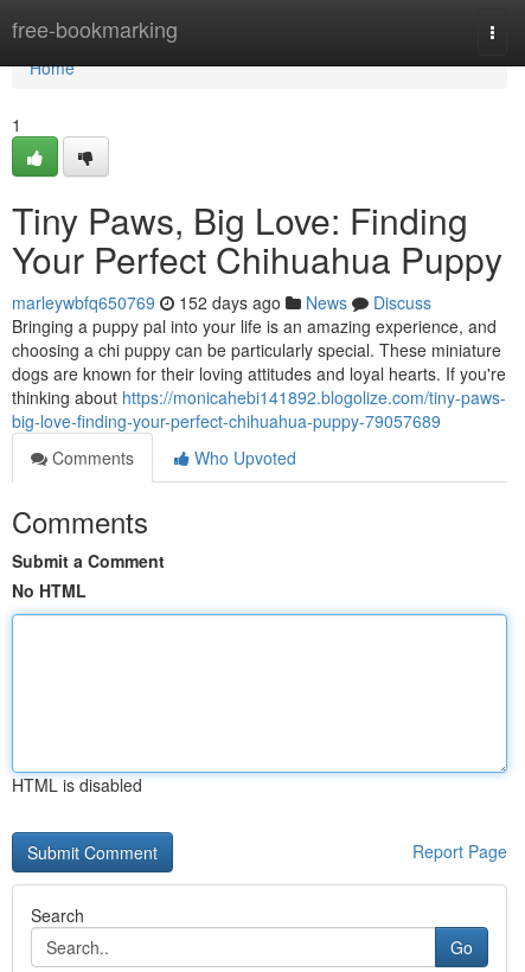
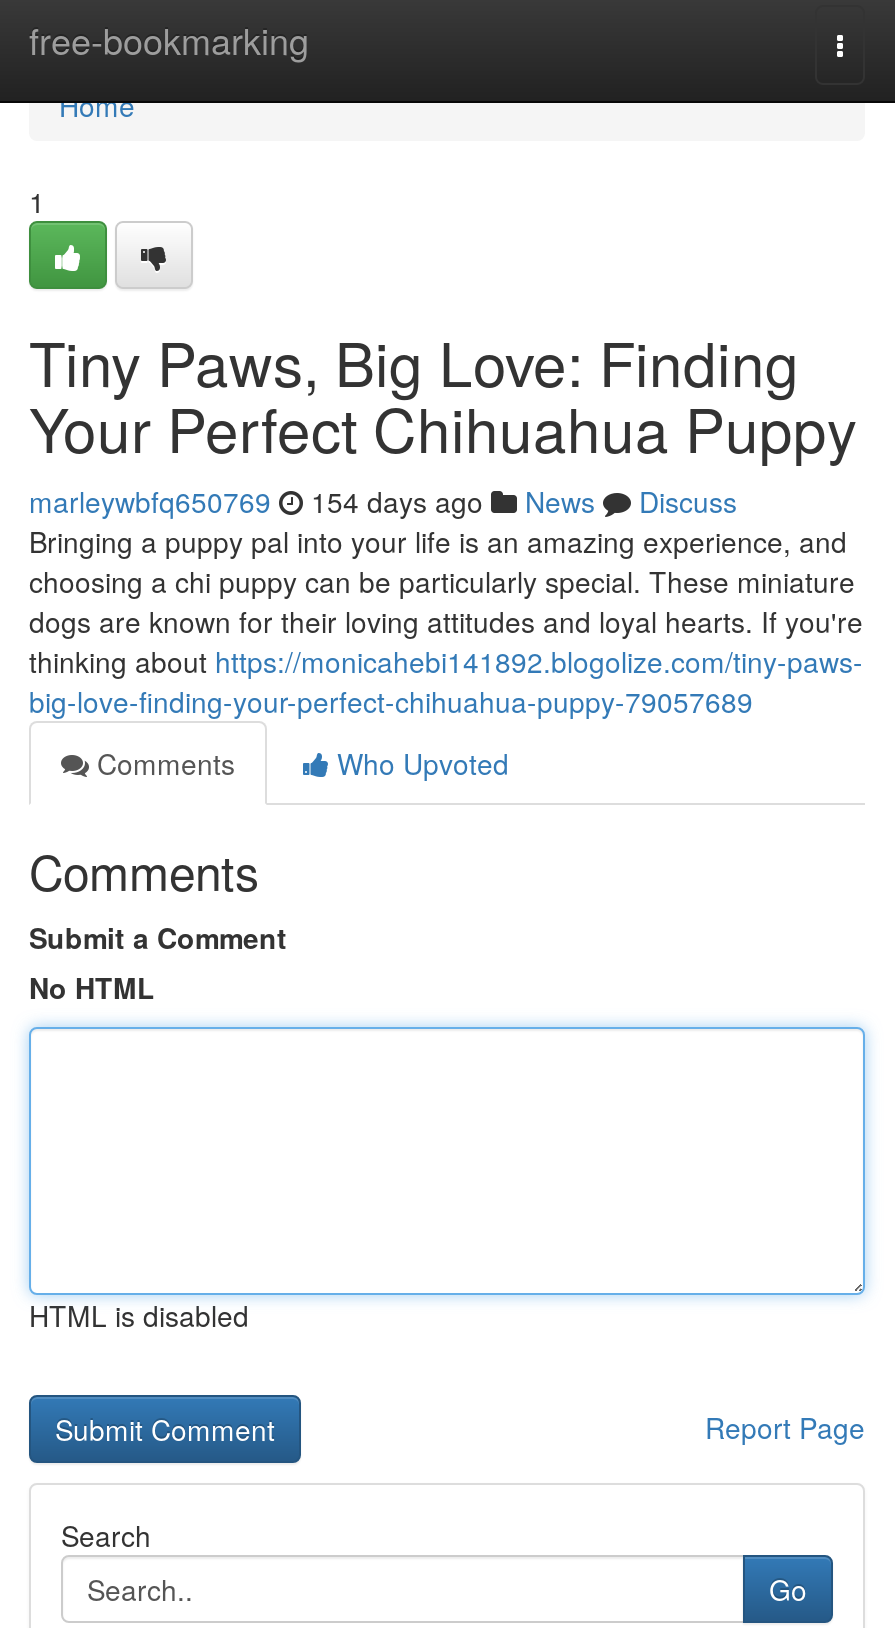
[12,290,431,314] marleywbfq650769 152 days ago News Discuss -> [29,481,737,521] marleywbfq650769 154 days ago News Discuss

